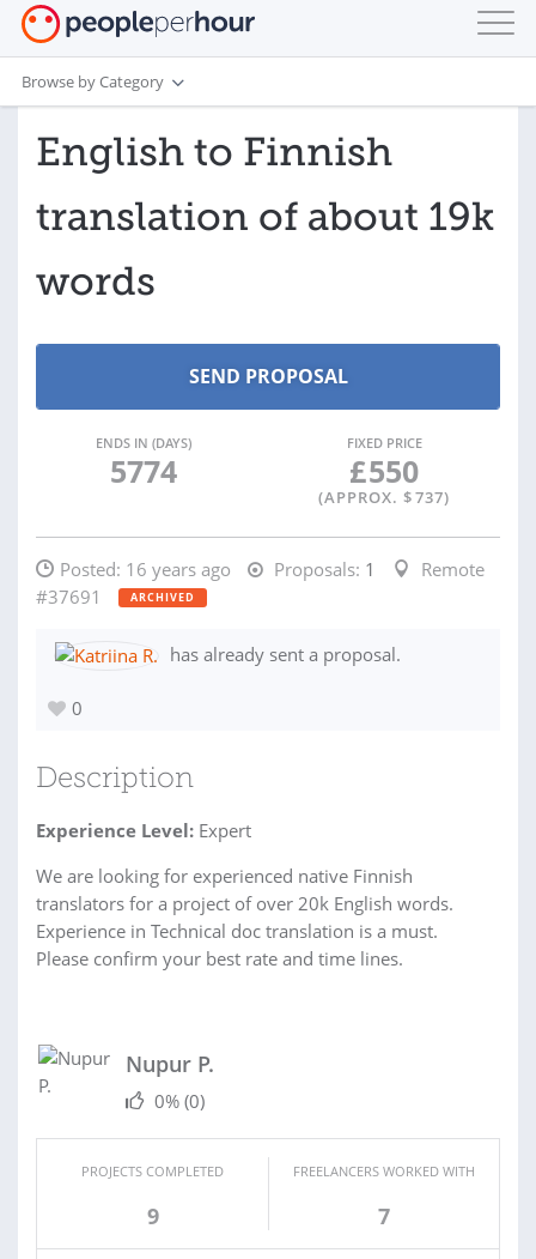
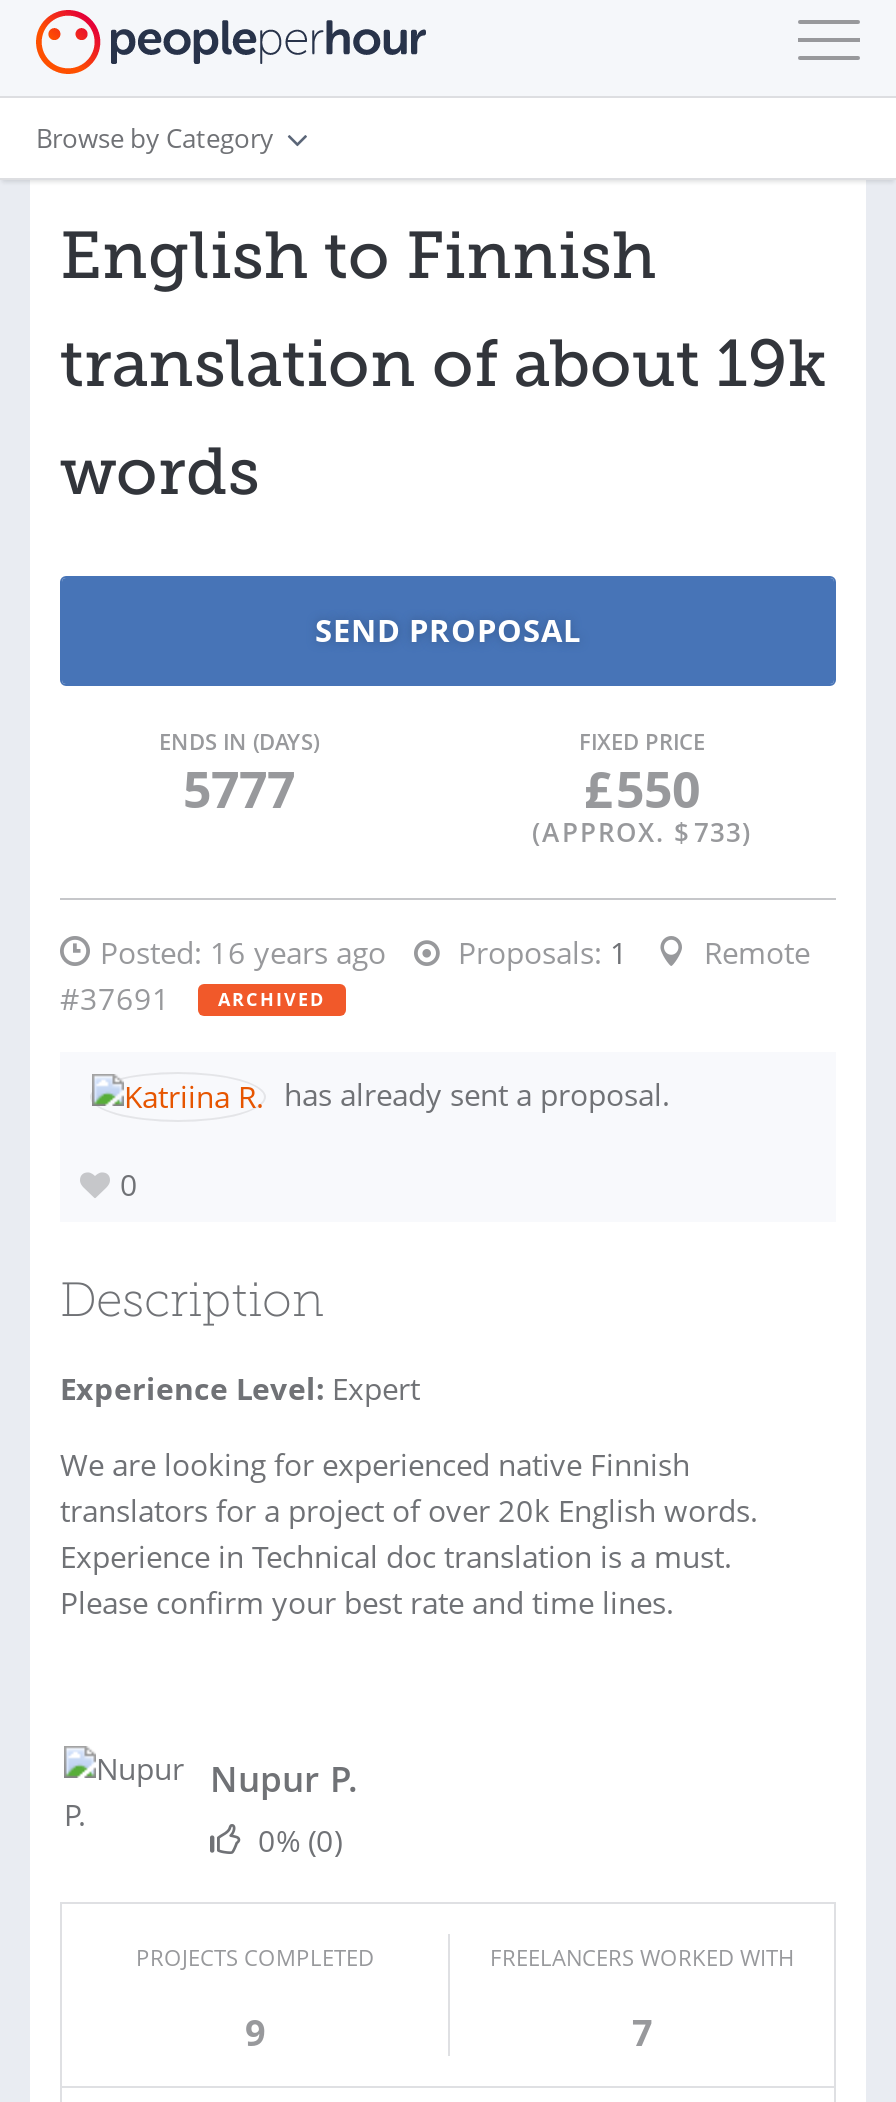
[109,450,176,491] 5774 -> [183,754,295,822] 5777
[318,486,450,508] (APPROX. $ 737) -> [532,814,752,850] (APPROX. $ 733)

